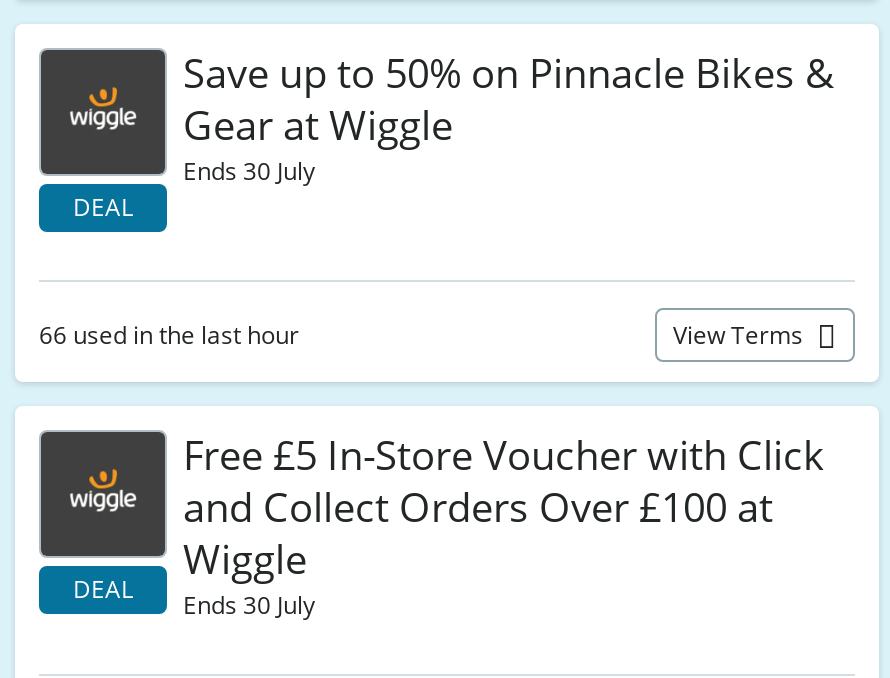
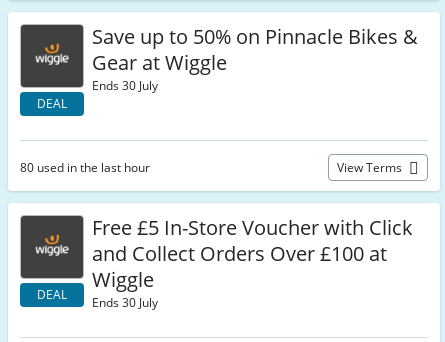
[39,318,299,352] 66 used in the last hour -> [20,159,150,176] 80 used in the last hour

